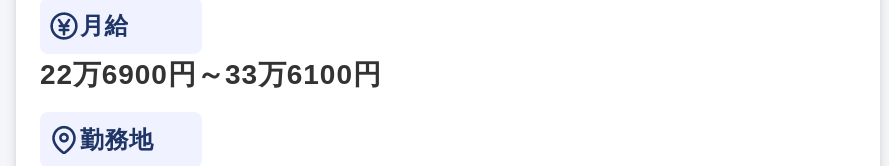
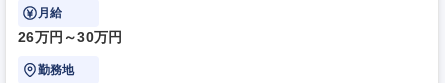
[40,58,382,90] 22万6900円～33万6100円 -> [18,29,122,45] 26万円～30万円

